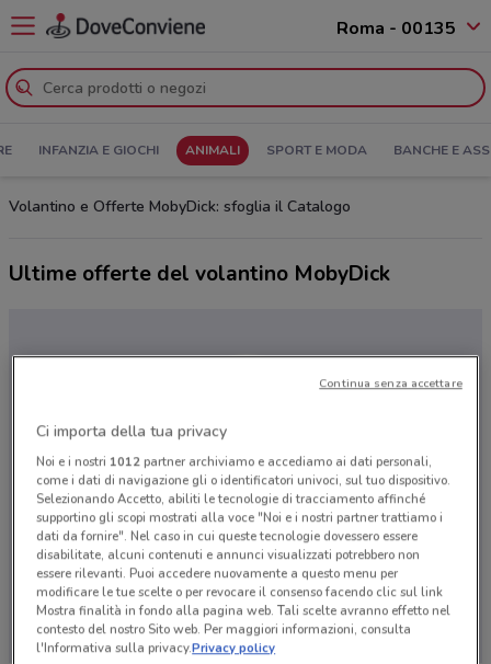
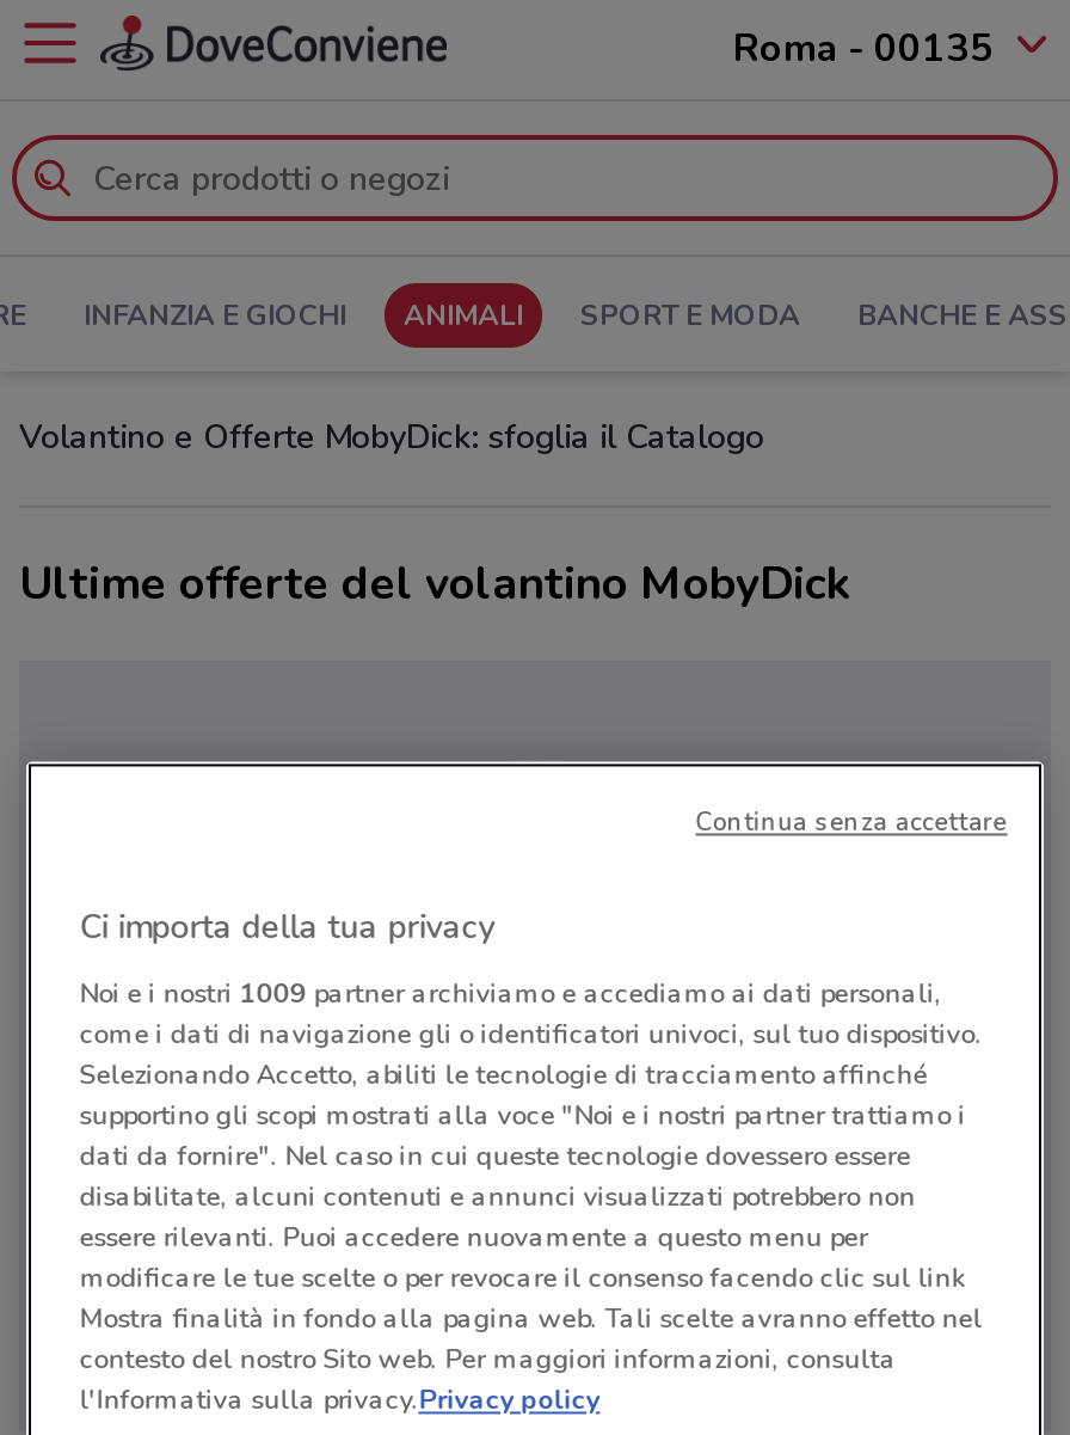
[36,453,432,470] Noi e i nostri 1012 partner archiviamo e accediamo ai dati personali, -> [79,974,942,1012] Noi e i nostri 1009 partner archiviamo e accediamo ai dati personali,

